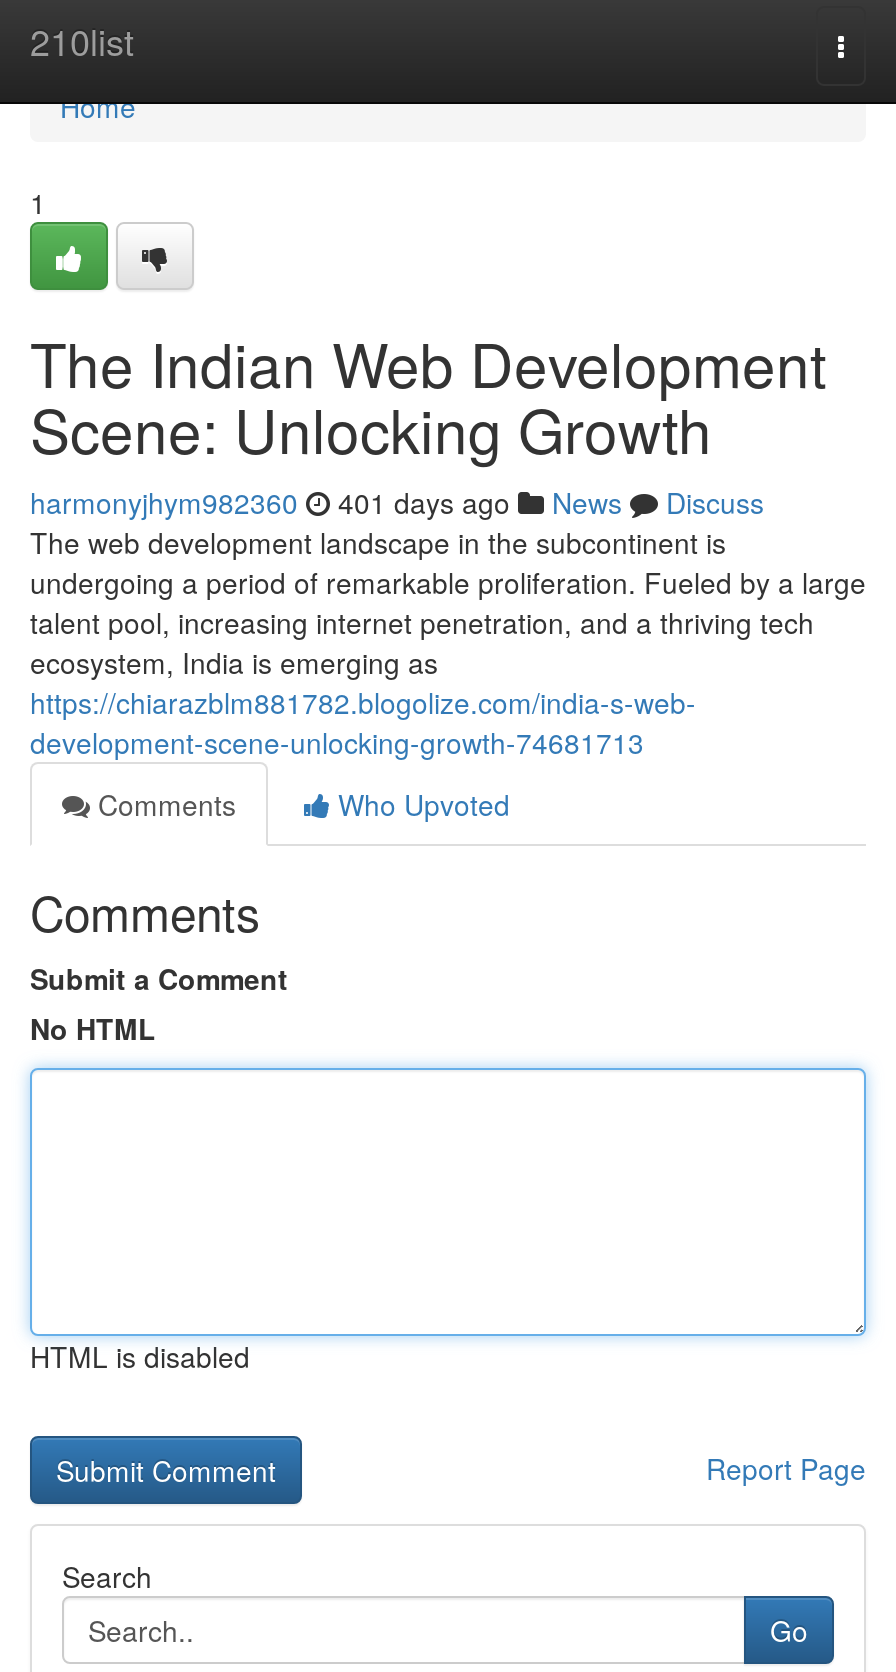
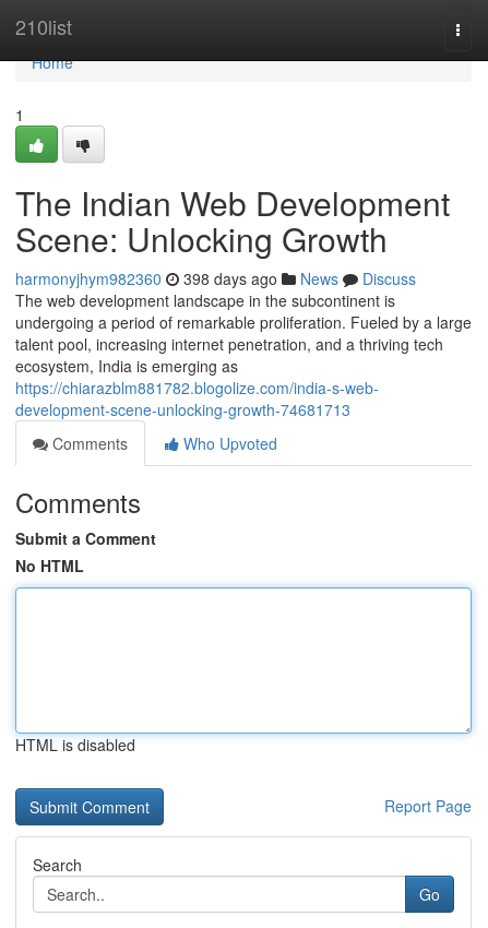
[30,482,764,522] harmonyjhym982360 401 days ago News Discuss -> [15,267,416,289] harmonyjhym982360 398 days ago News Discuss

